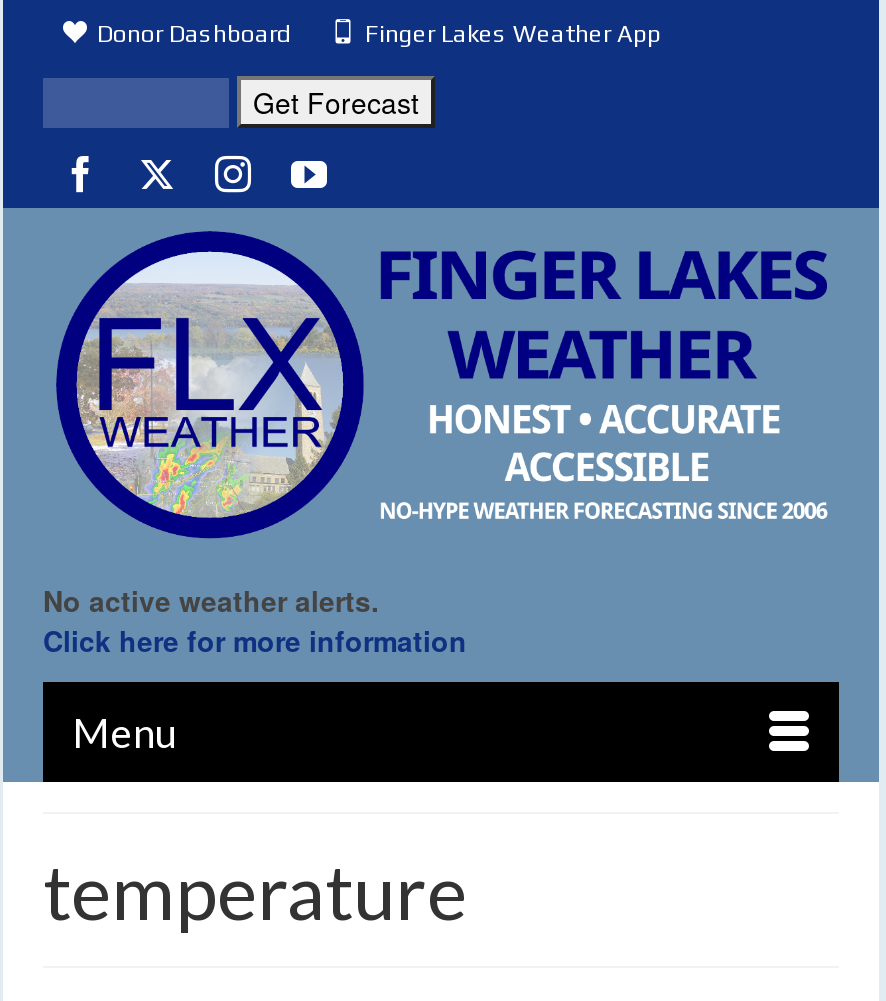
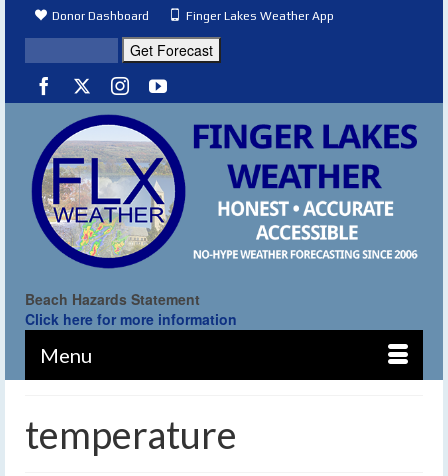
[43,580,379,620] No active weather alerts. -> [25,289,200,309] Beach Hazards Statement

